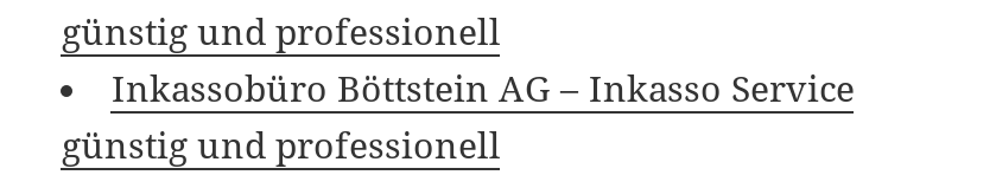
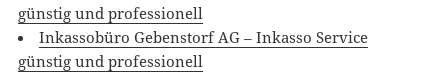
[112,64,855,112] Inkassobüro Böttstein AG – Inkasso Service -> [39,27,368,47] Inkassobüro Gebenstorf AG – Inkasso Service

